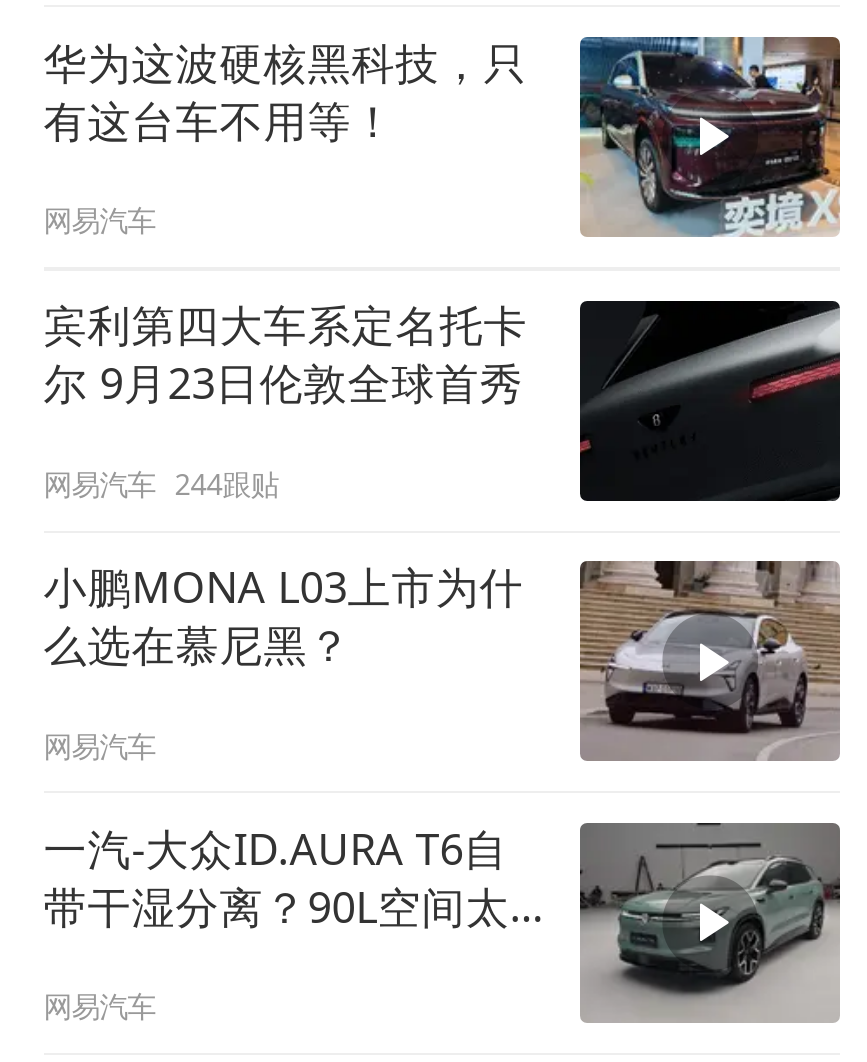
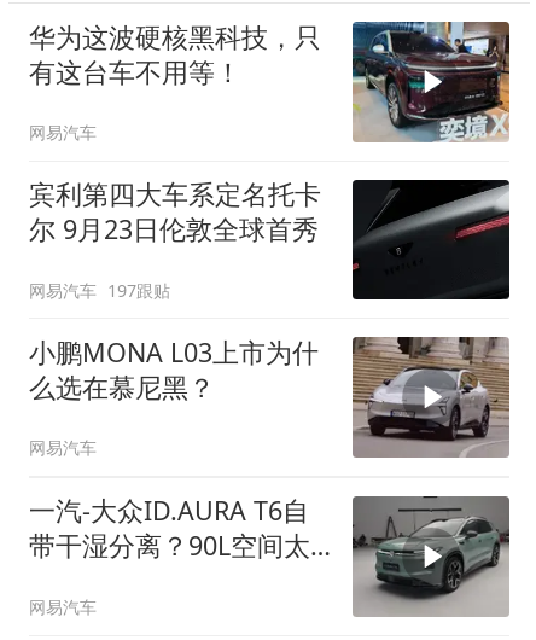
[43,464,279,502] 网易汽车 244跟贴 -> [29,279,171,302] 网易汽车 197跟贴

